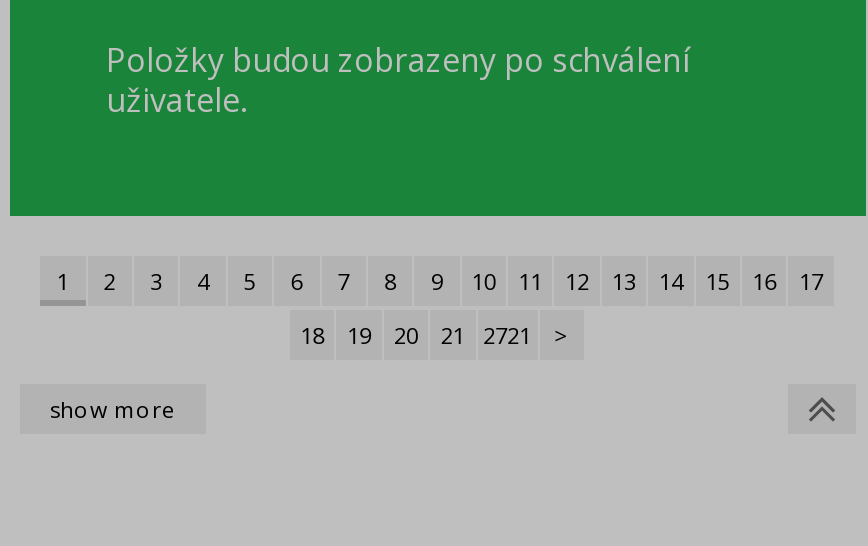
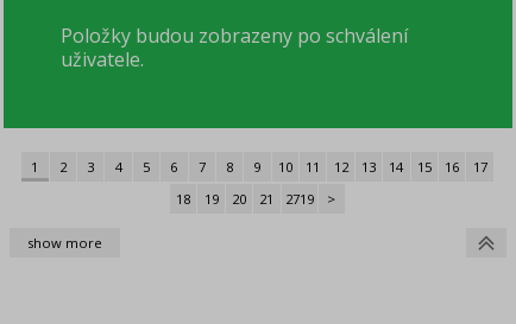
[483,319,531,349] 2721 -> [285,189,313,207] 2719

